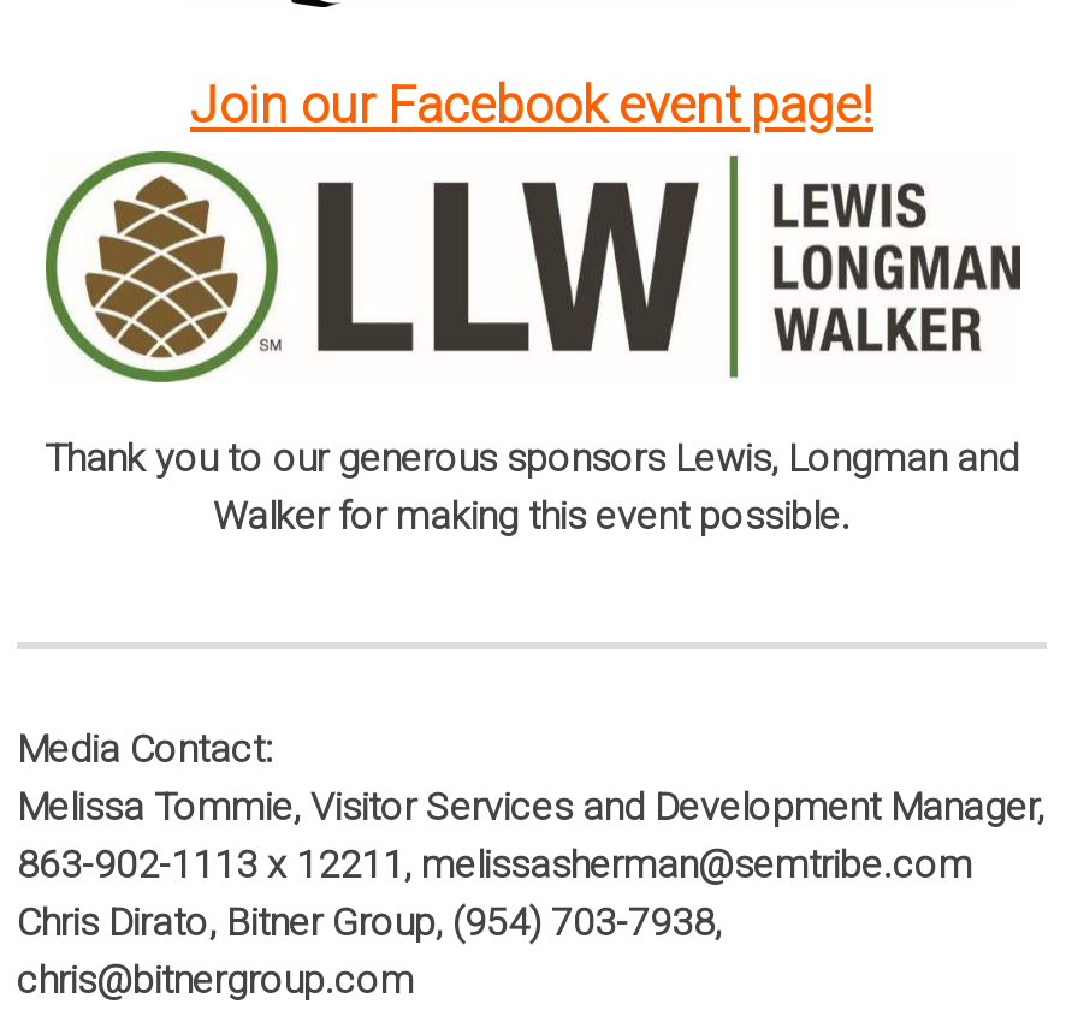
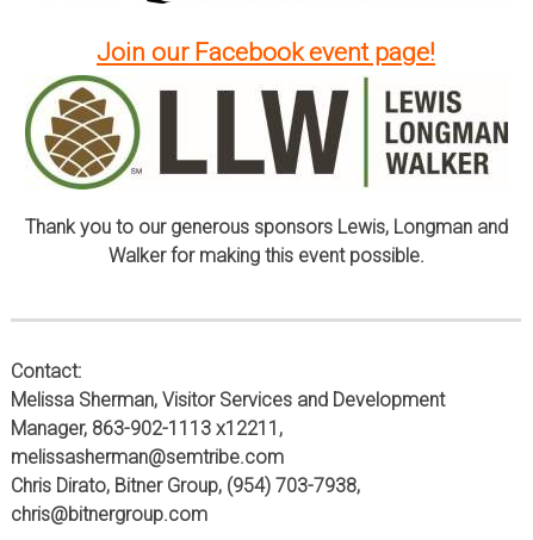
[17,726,1044,887] Media Contact: | Melissa Tommie, Visitor Services and Development Manager, | 863-902-1113 x 12211, melissasherman@semtribe.com -> [11,359,445,468] Contact: | Melissa Sherman, Visitor Services and Development | Manager, 863-902-1113 x12211, | melissasherman@semtribe.com

